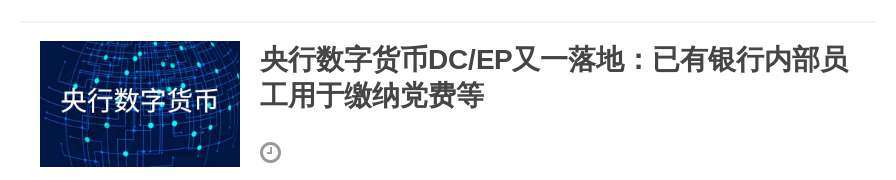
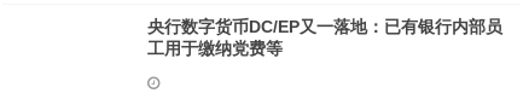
[38,38,242,170] [image] -> none

